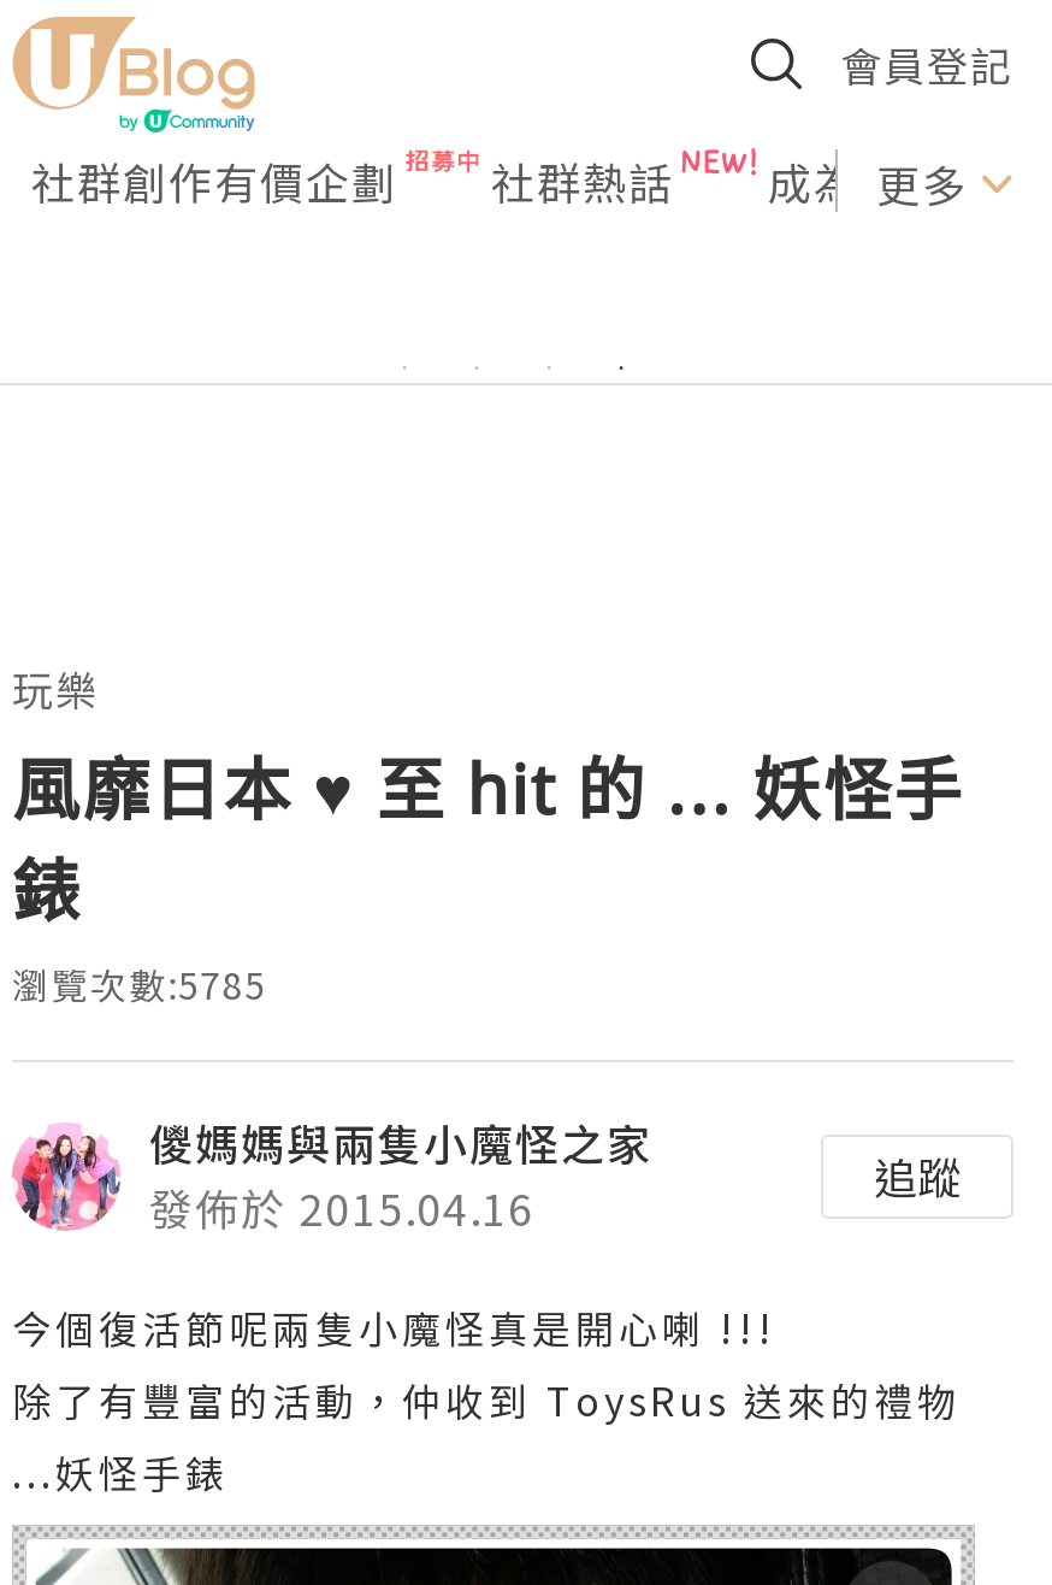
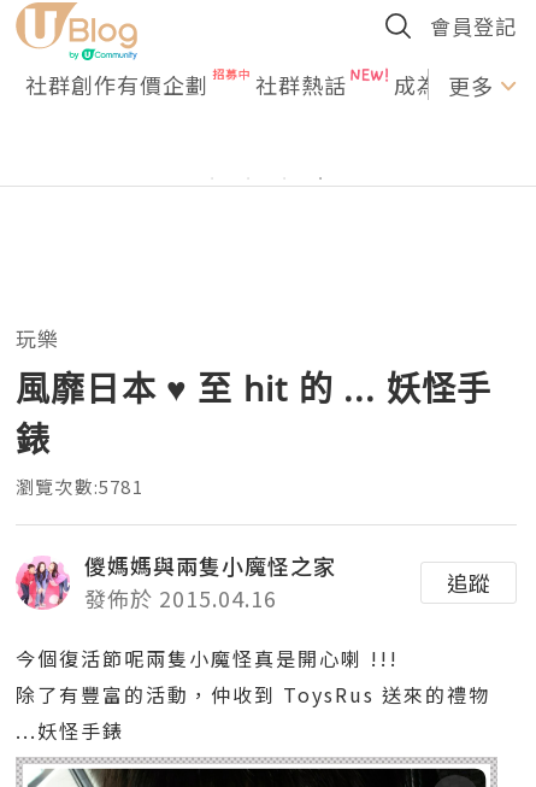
[12,959,267,1009] 瀏覽次數:5785 -> [16,474,143,499] 瀏覽次數:5781

